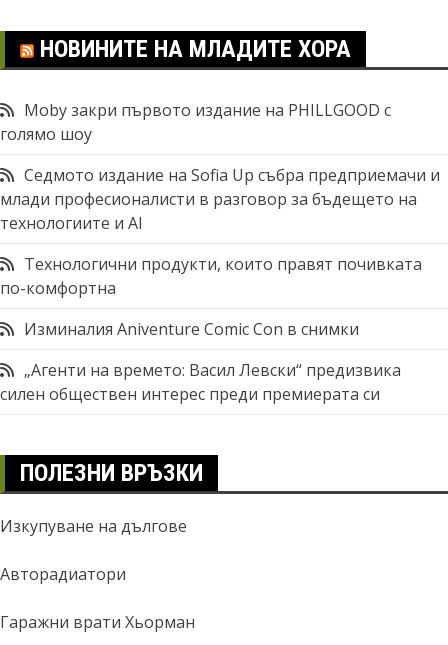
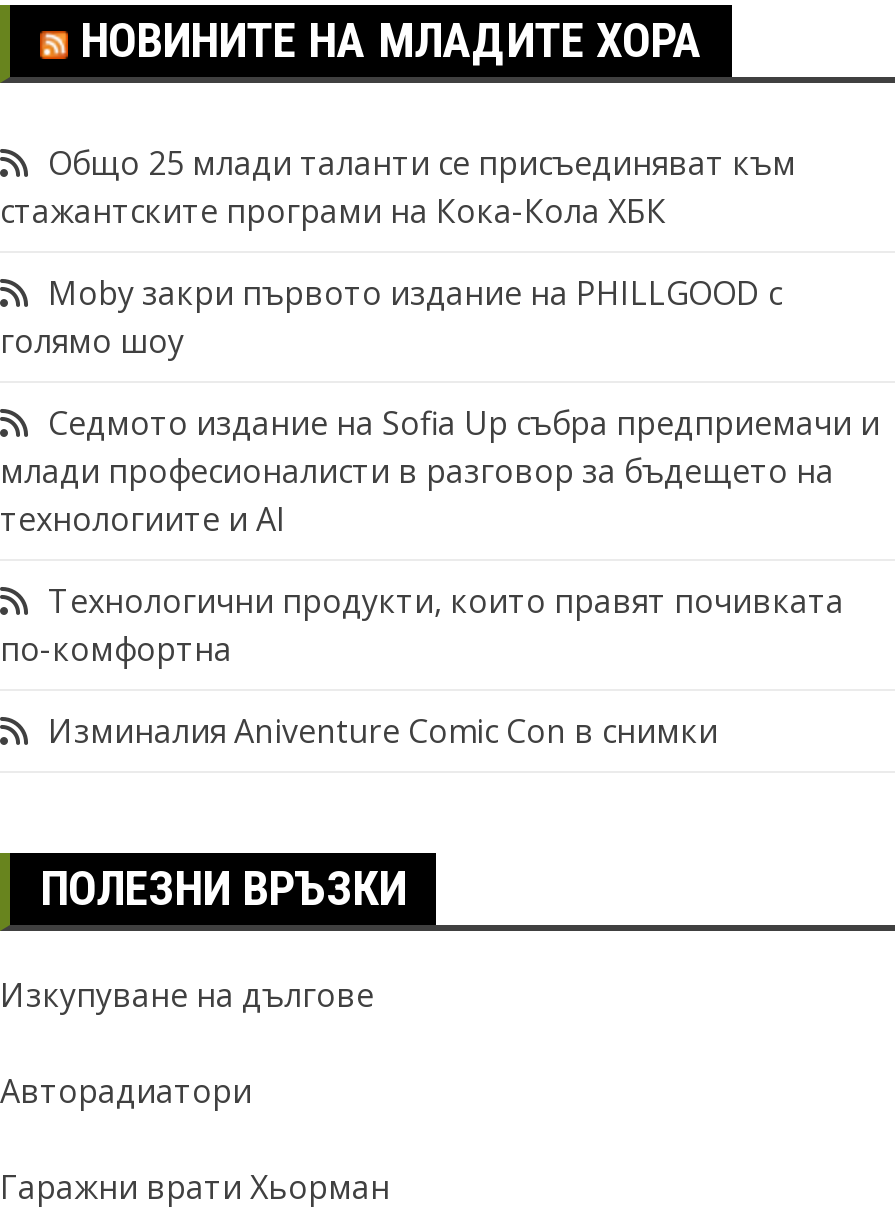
none -> [0,141,796,233] Общо 25 млади таланти се присъединяват към | стажантските програми на Кока-Кола ХБК
moved [0,99,440,340] -> [0,271,880,753]: Moby закри първото издание на PHILLGOOD с | голямо шоу | Седмото издание на Sofia Up събра предприемачи и | млади професионалисти в разговор за бъдещето на | технологиите и AI | Технологични продукти, които правят почивката | по-комфортна | Изминалия Aniventure Comic Con в снимки
[0,359,401,405] „Агенти на времето: Васил Левски“ предизвика | силен обществен интерес преди премиерата си -> none

